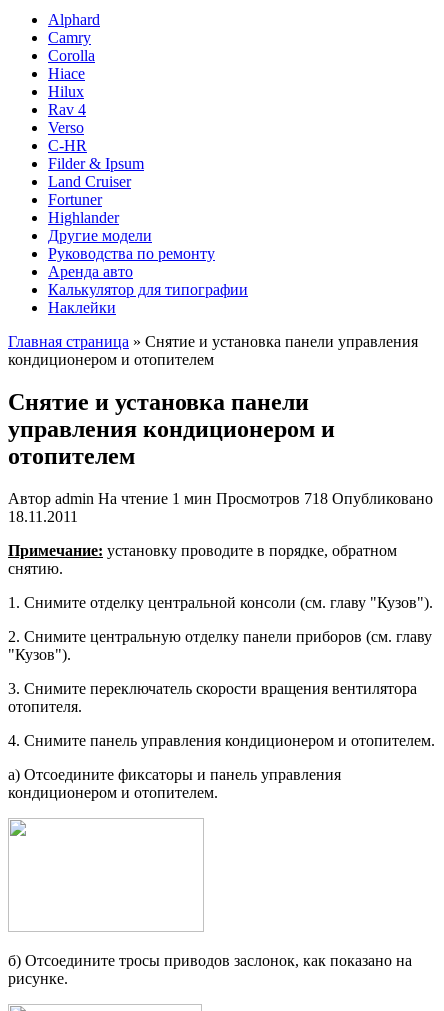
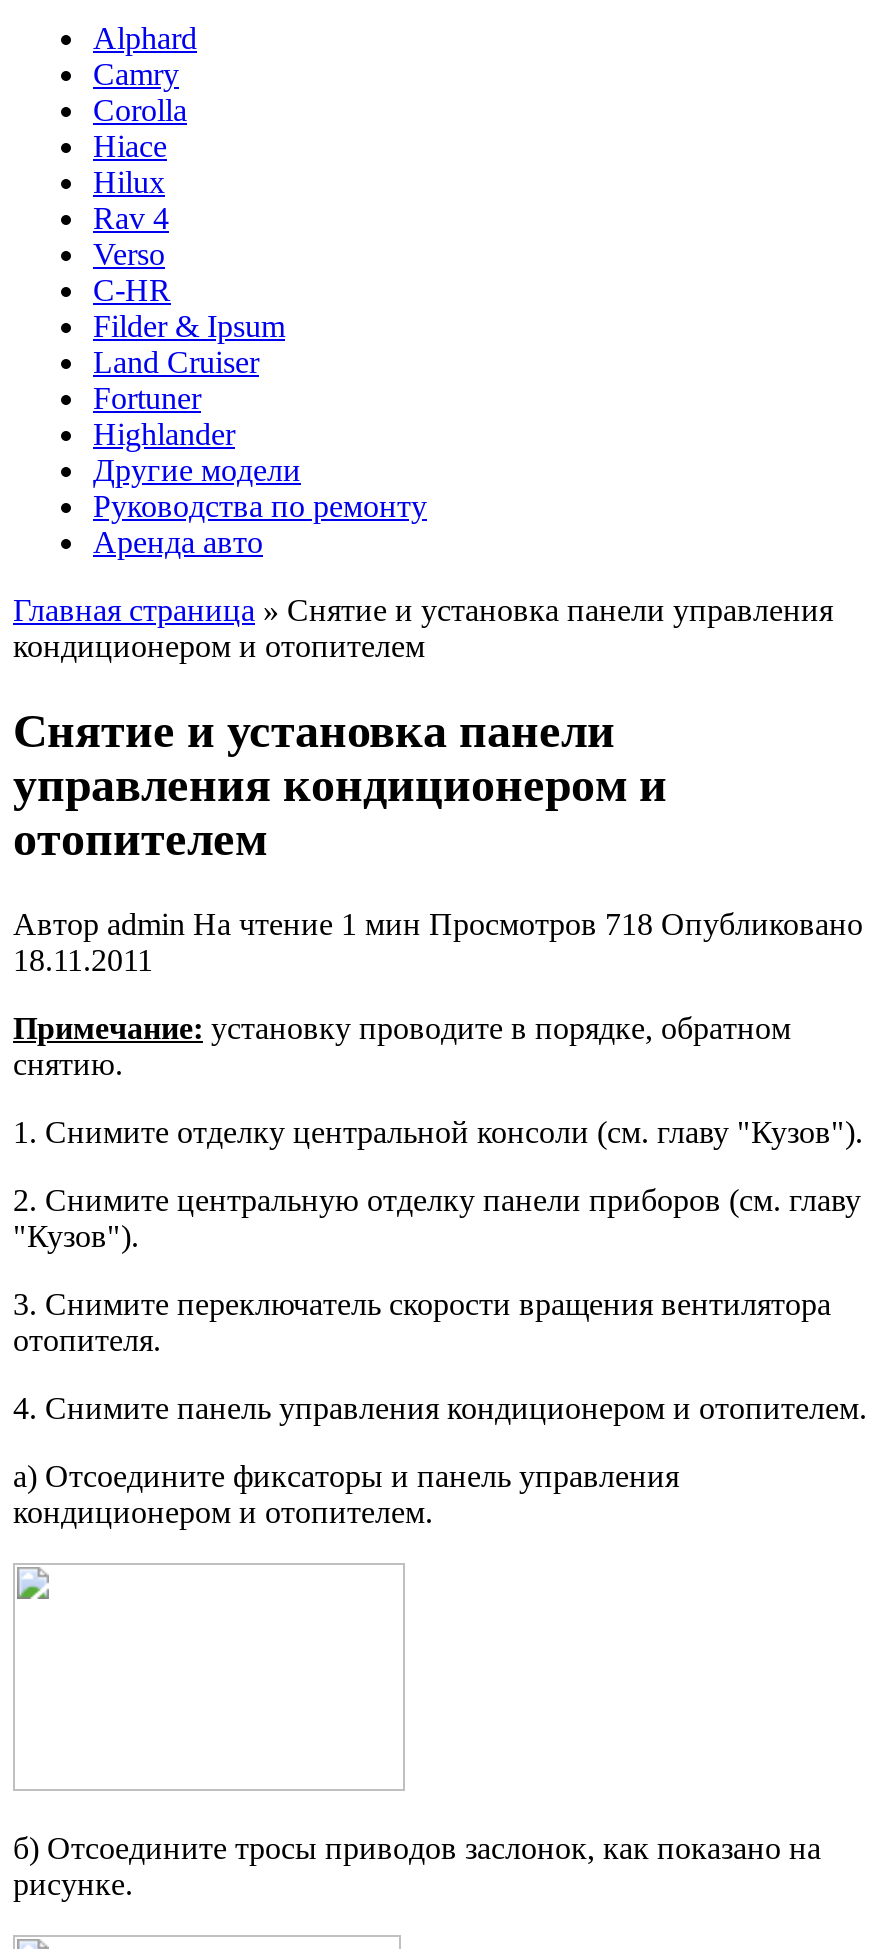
[48,281,248,316] Калькулятор для типографии | Наклейки -> none

